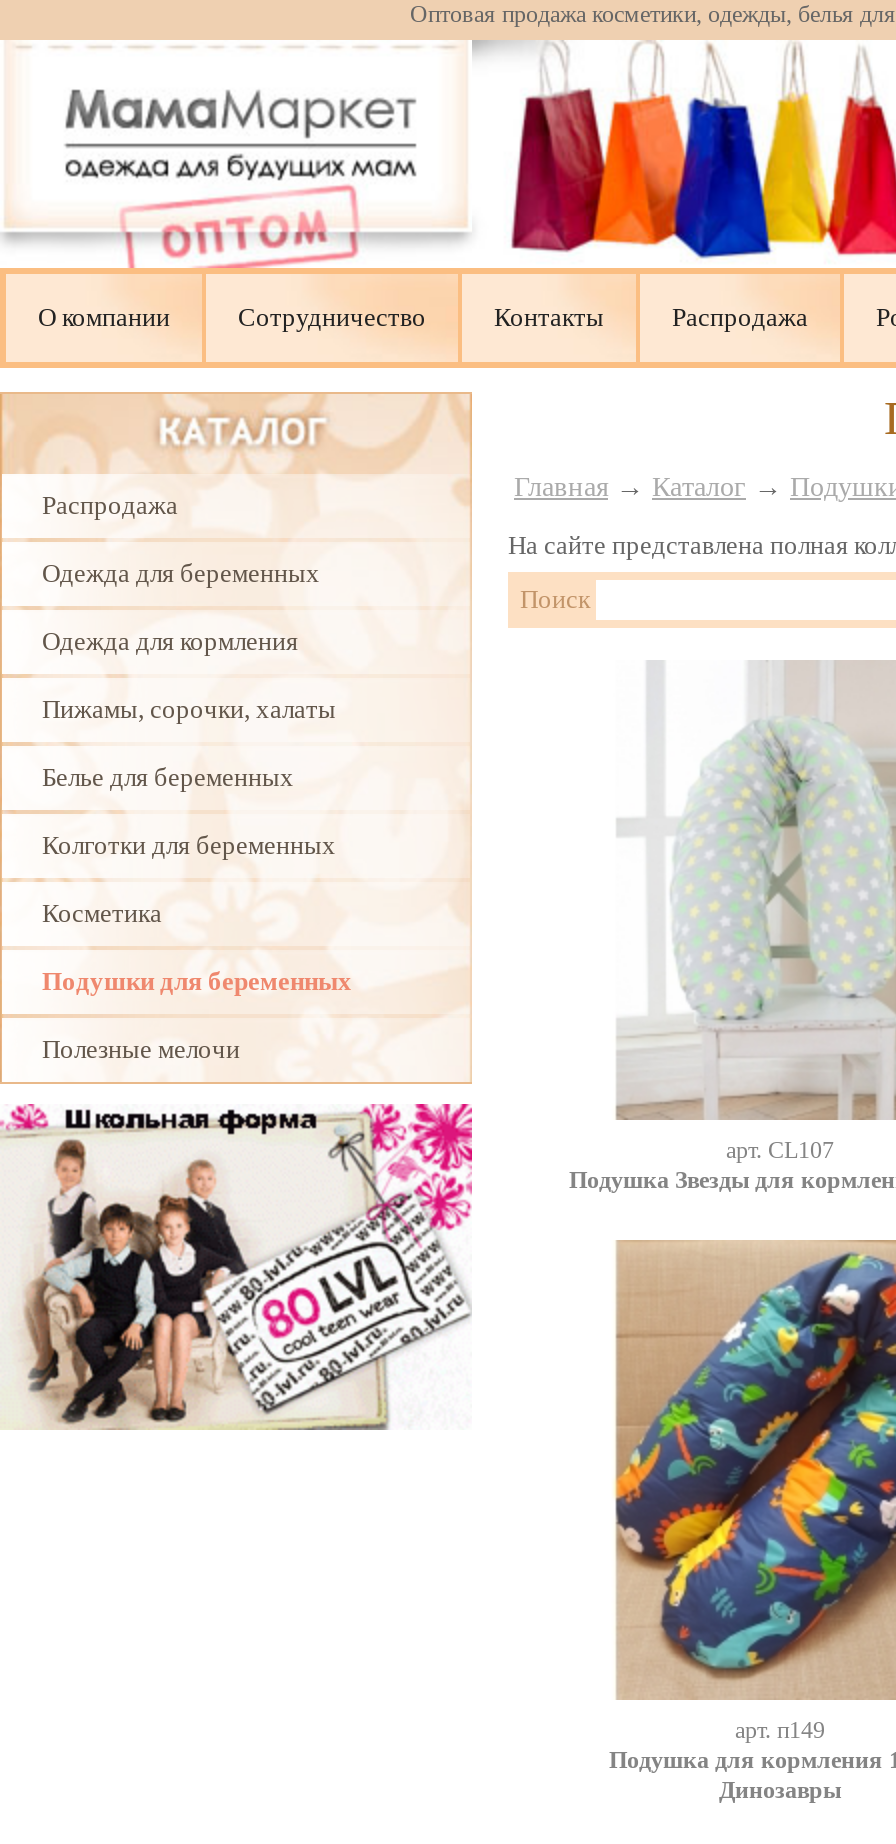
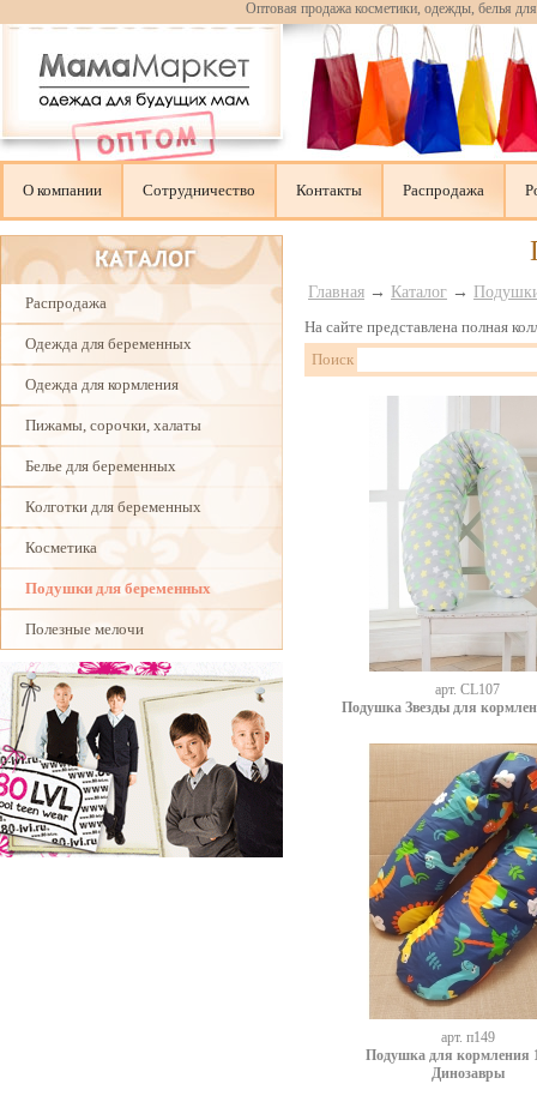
[6,1102,474,1430] [image] -> [4,661,284,859] [image]

